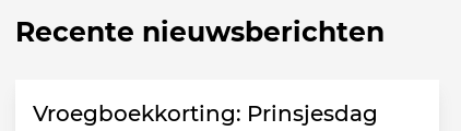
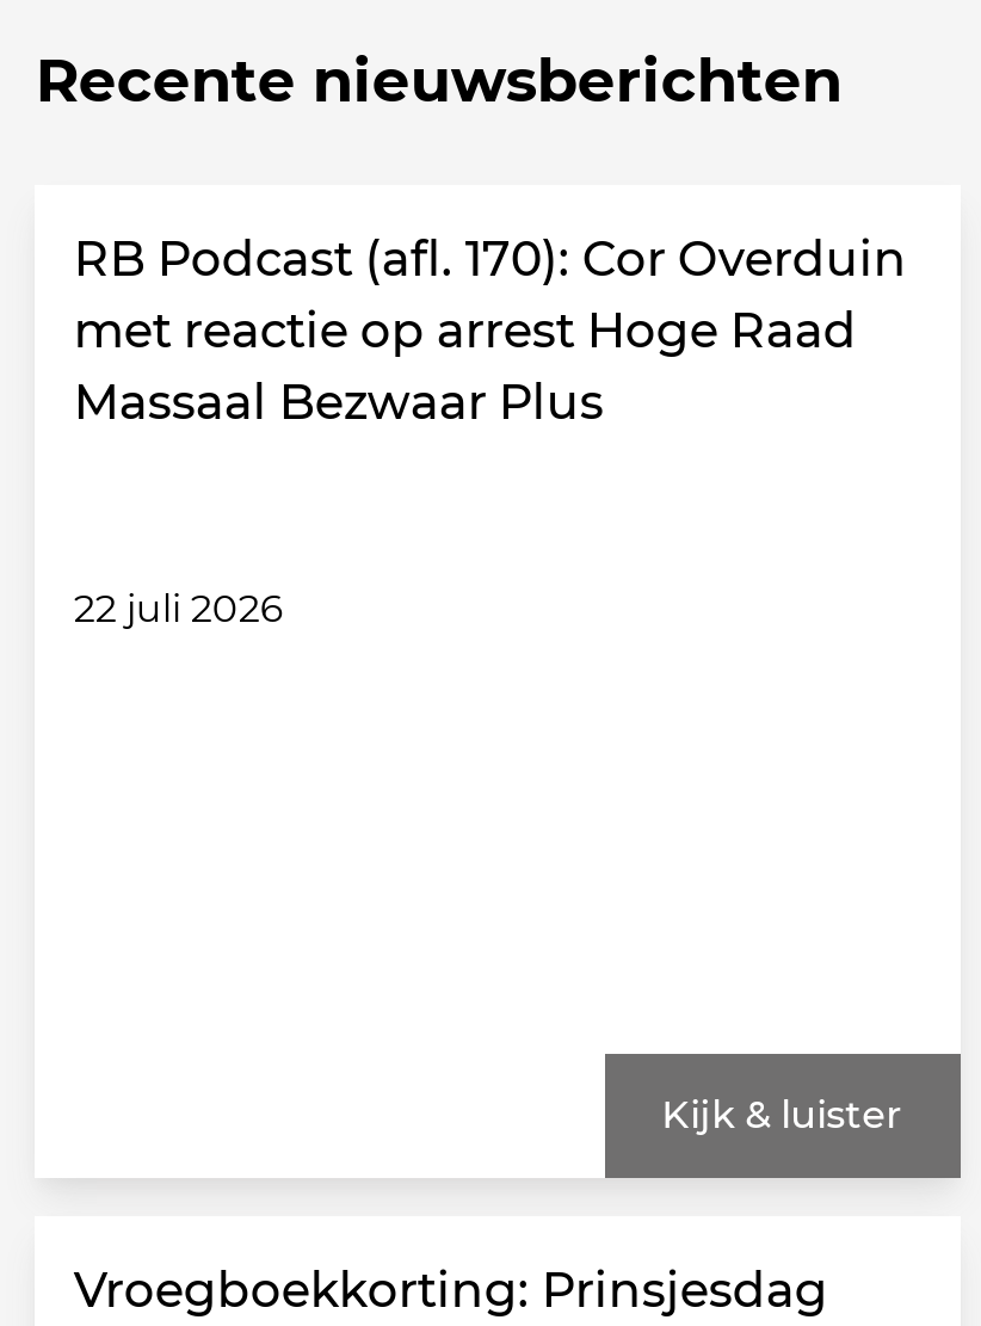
none -> [74,231,907,432] RB Podcast (afl. 170): Cor Overduin | met reactie op arrest Hoge Raad | Massaal Bezwaar Plus
none -> [74,586,284,631] 22 juli 2026
none -> [661,1091,902,1136] Kijk & luister

